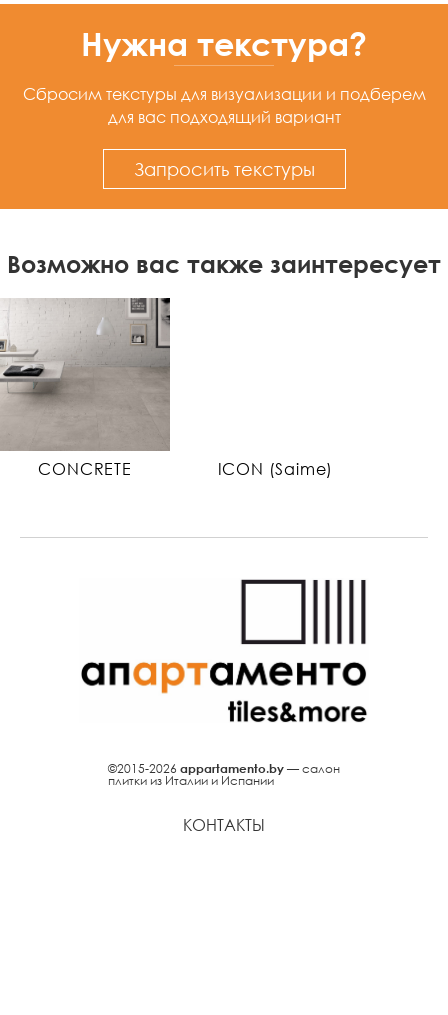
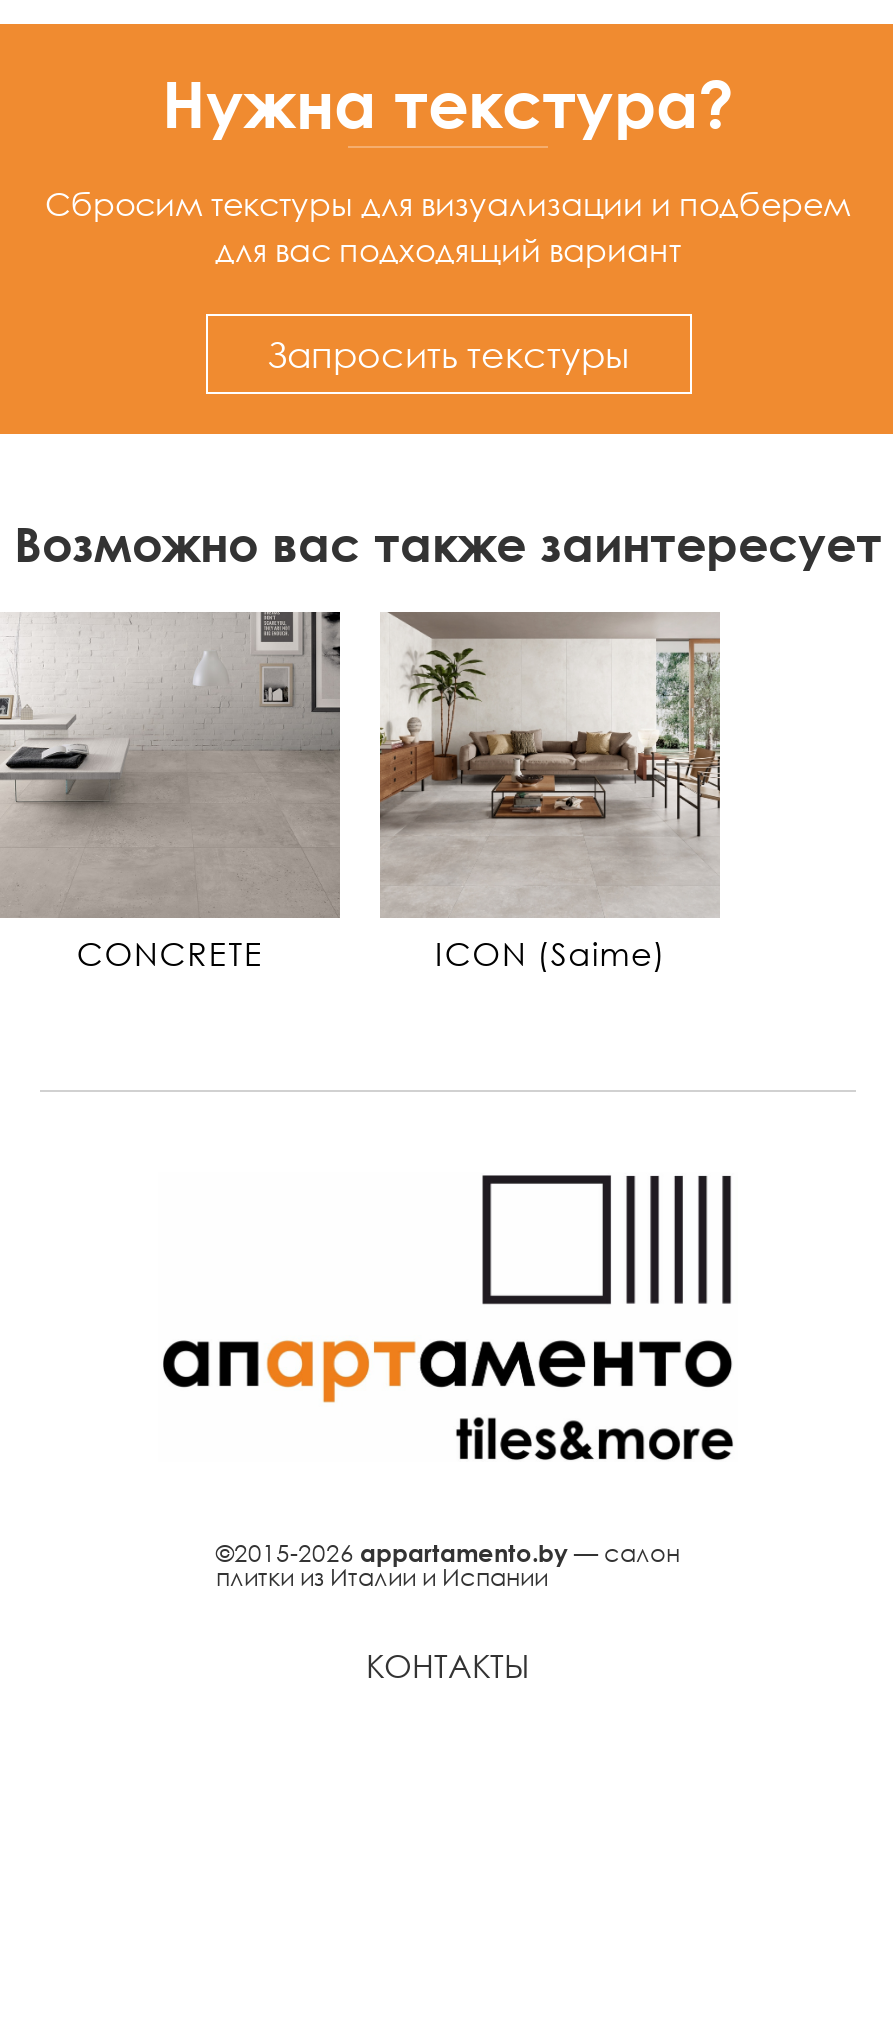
none -> [378,610,722,920] [image]

